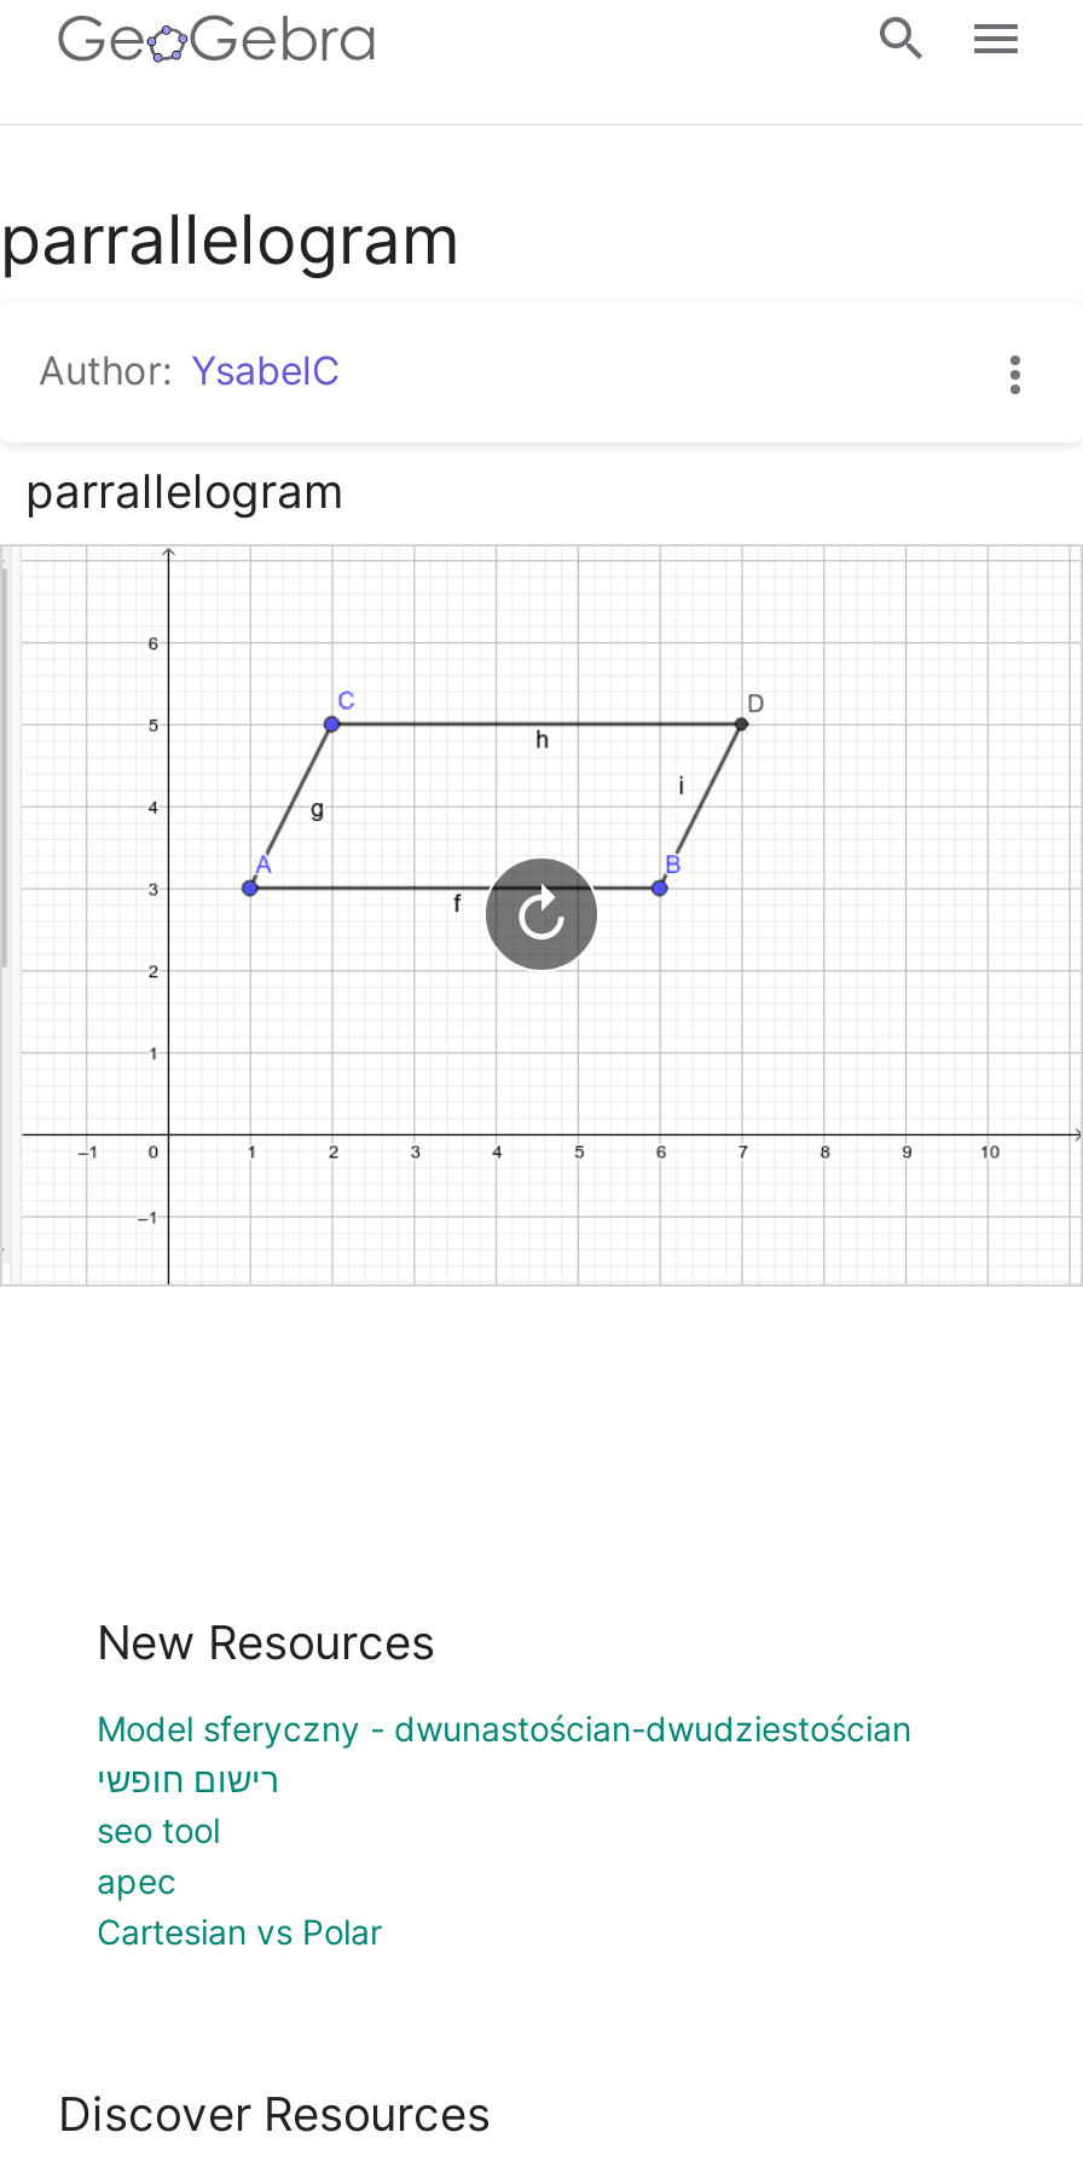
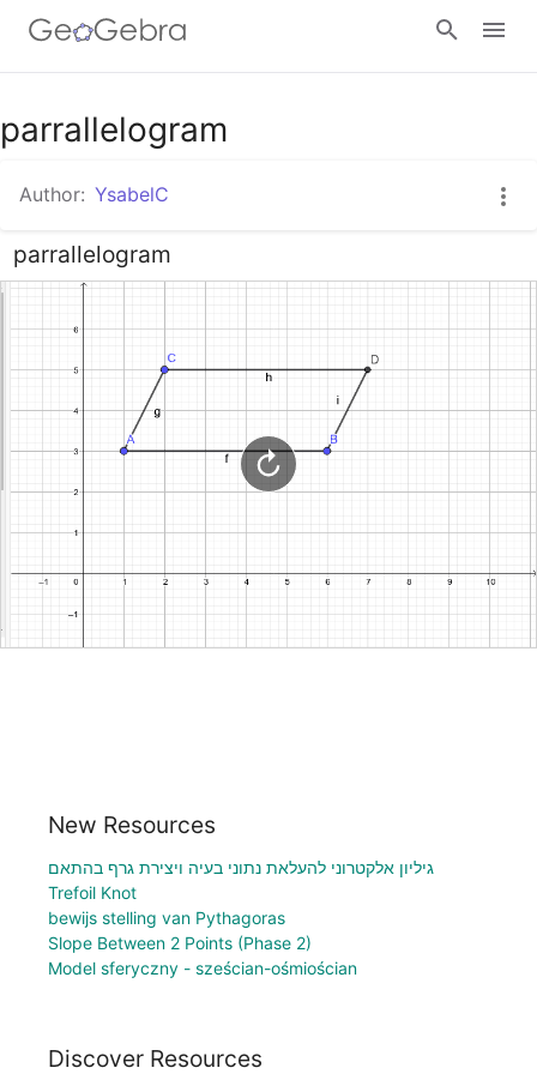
[97,1707,911,1951] Model sferyczny - dwunastościan-dwudziestościan | רישום חופשי | seo tool | apec | Cartesian vs Polar -> [48,857,434,978] גיליון אלקטרוני להעלאת נתוני בעיה ויצירת גרף בהתאם | Trefoil Knot | bewijs stelling van Pythagoras | Slope Between 2 Points (Phase 2) | Model sferyczny - sześcian-ośmiościan

